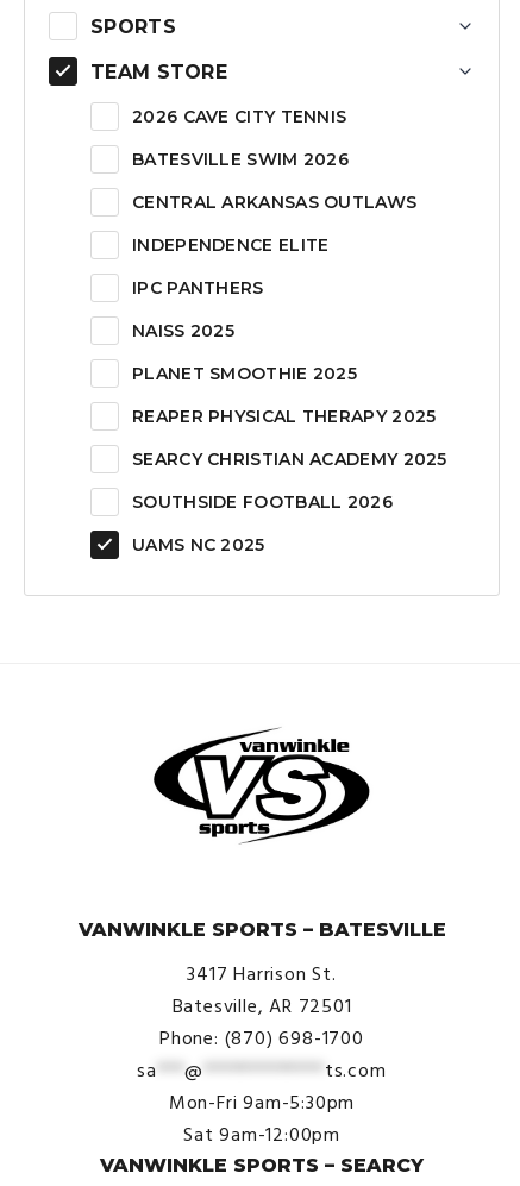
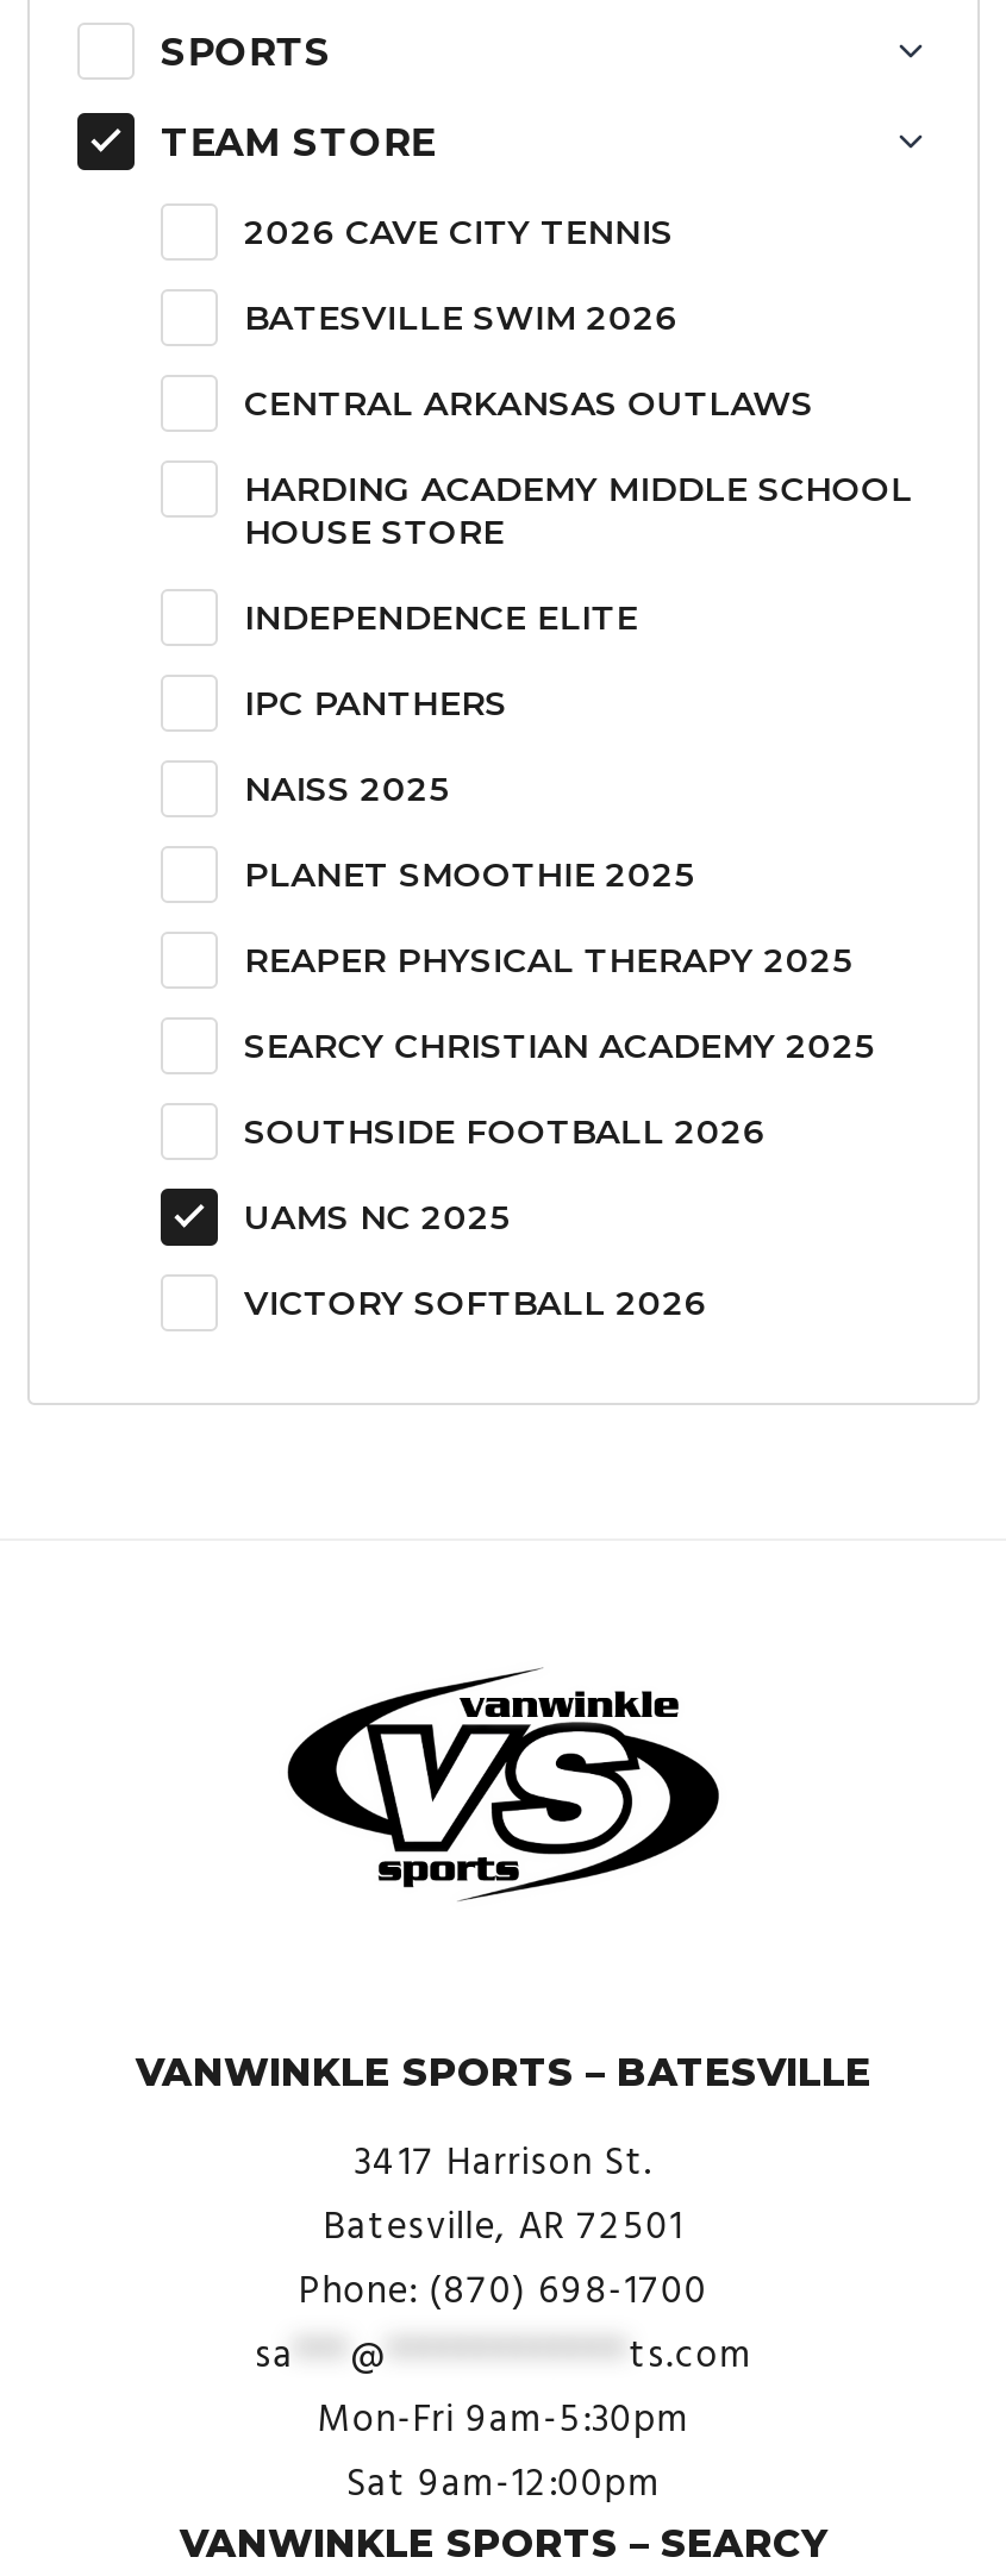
none -> [244,467,912,552] HARDING ACADEMY MIDDLE SCHOOL | HOUSE STORE
none -> [244,1281,707,1323] VICTORY SOFTBALL 2026

